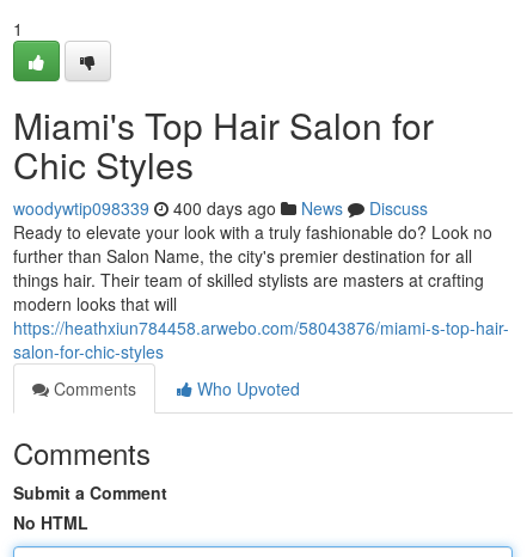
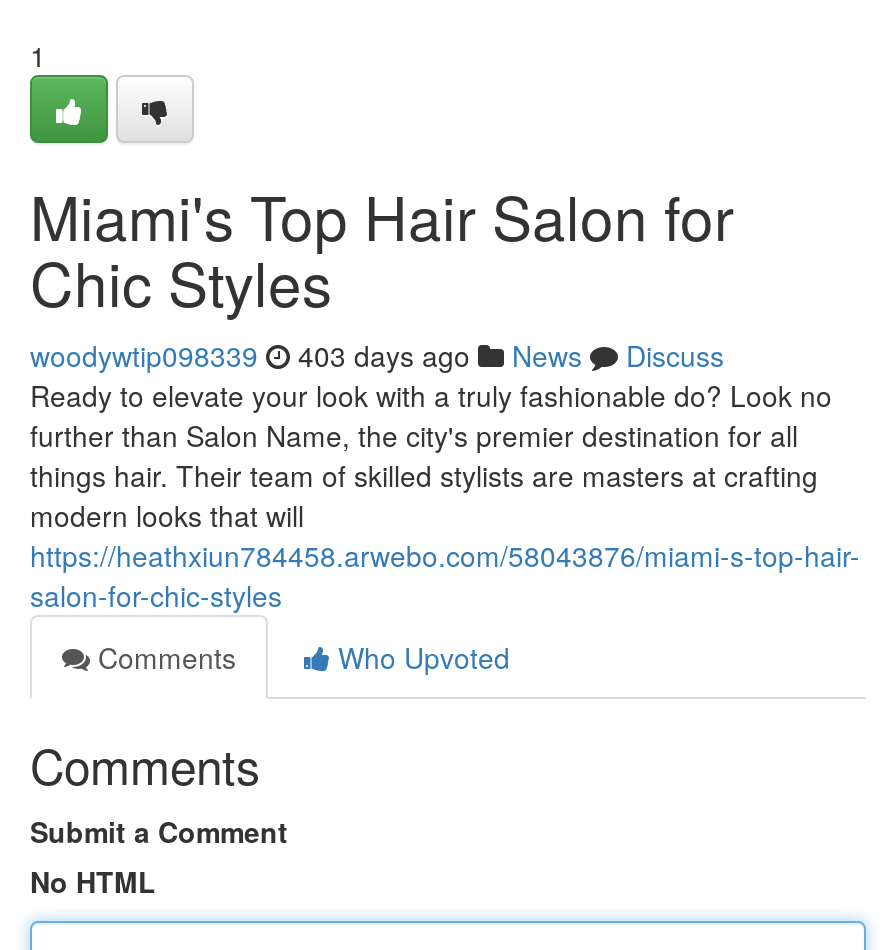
[13,196,428,220] woodywtip098339 400 days ago News Discuss -> [30,335,724,375] woodywtip098339 403 days ago News Discuss

